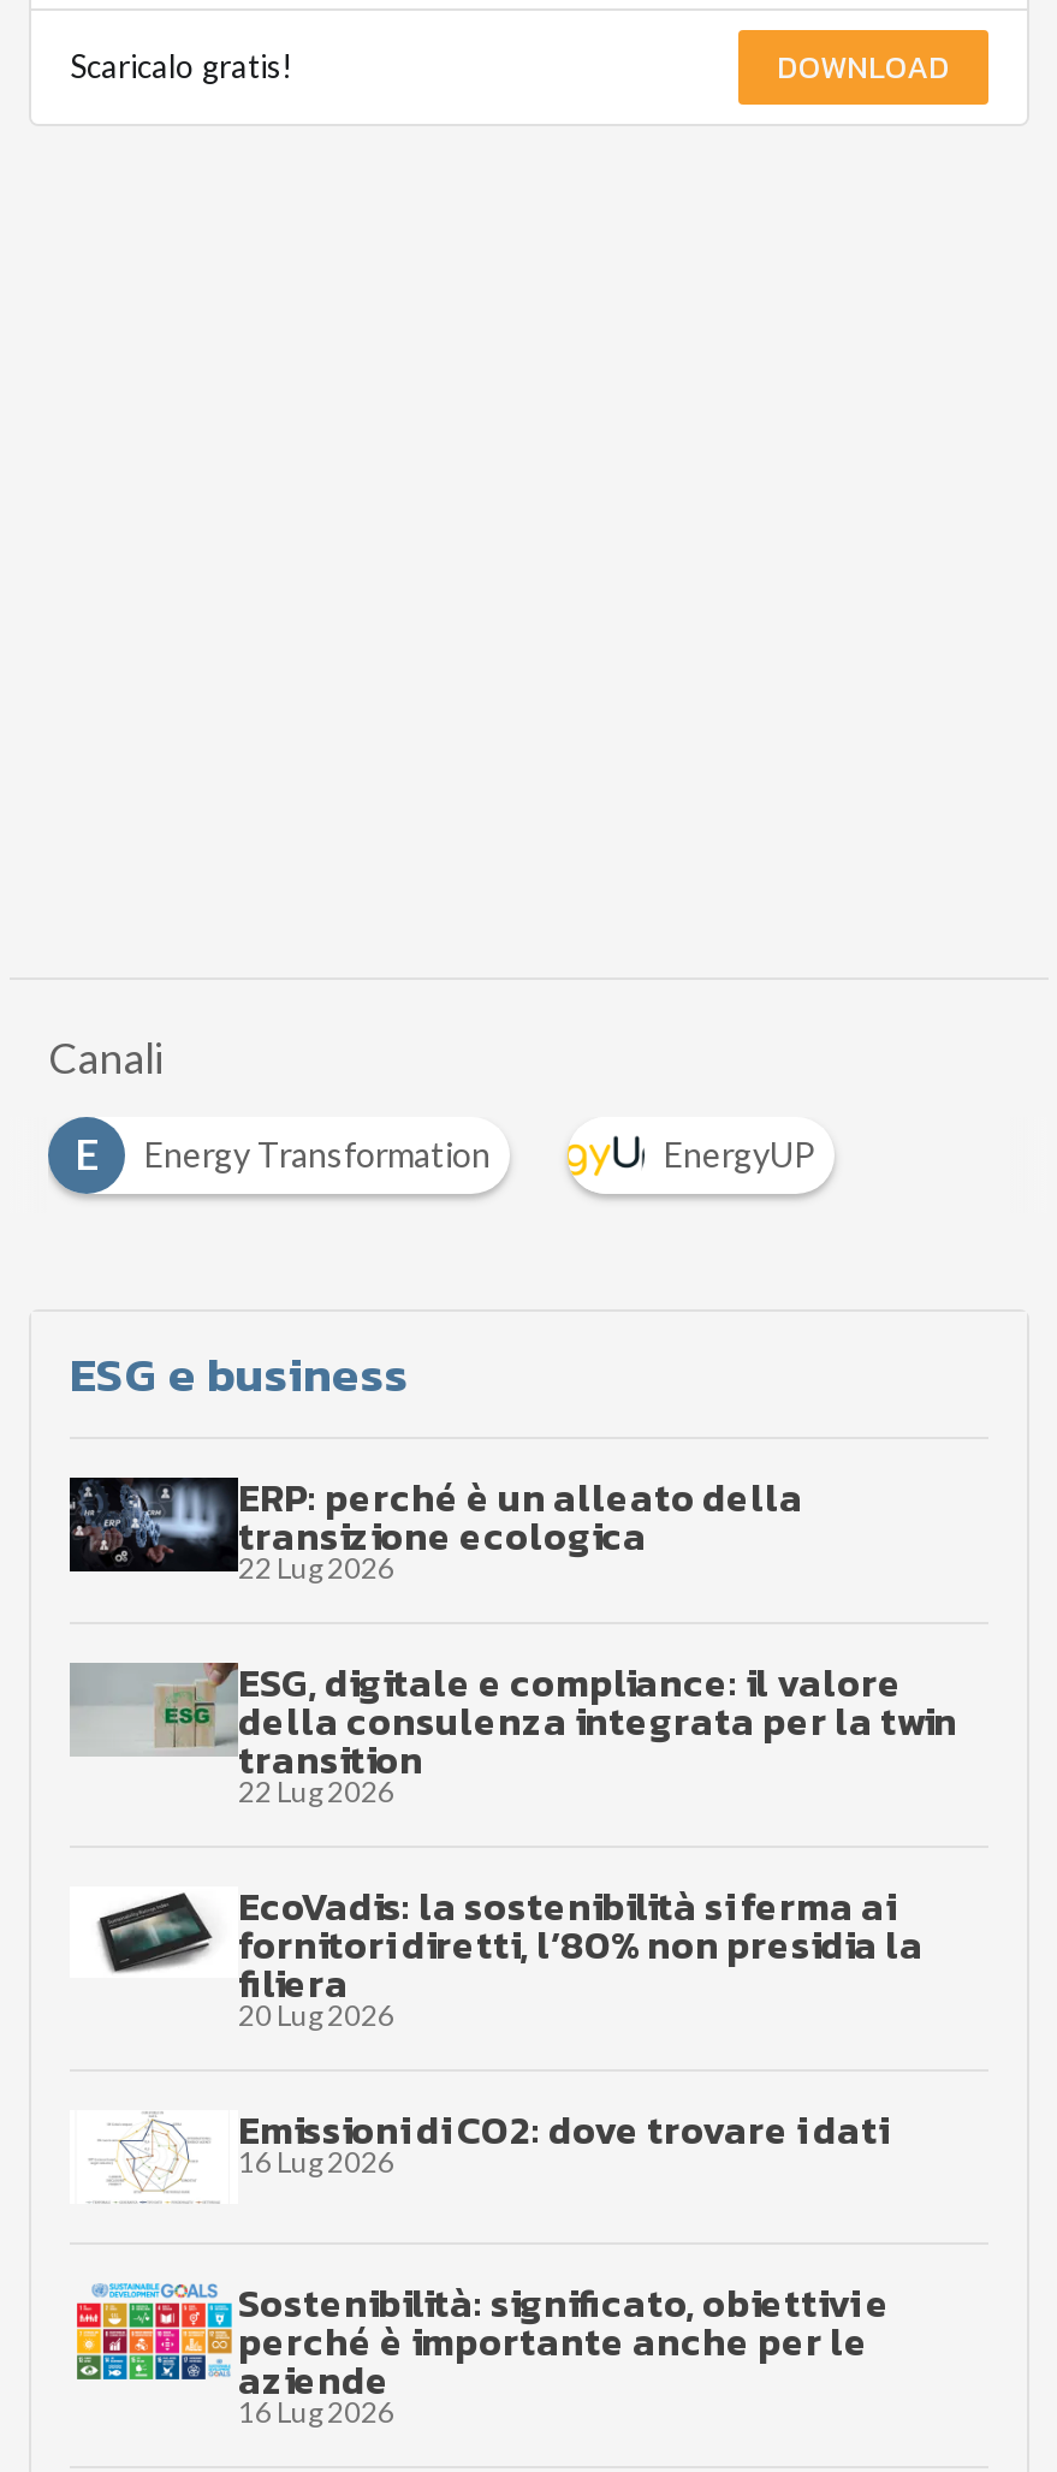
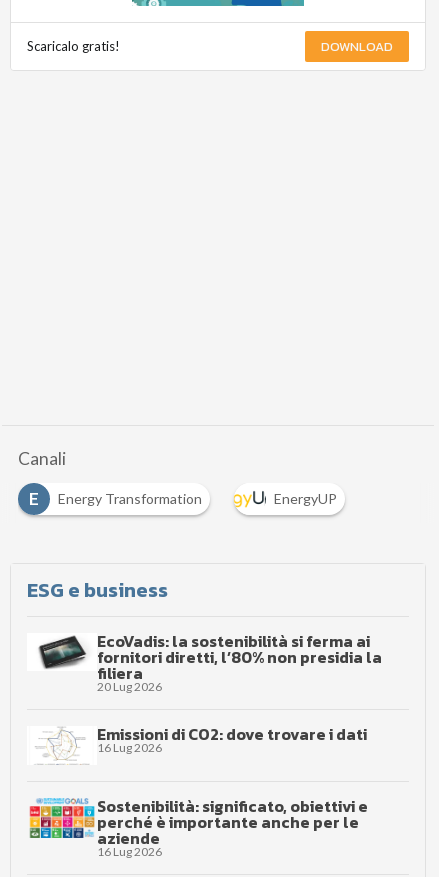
[67,1468,957,1809] [image] | ERP: perché è un alleato della | transizione ecologica | 22 Lug 2026 | ESG, digitale e compliance: il valore | della consulenza integrata per la twin | transition | 22 Lug 2026 -> none
[67,1663,204,1757] [image] -> none

